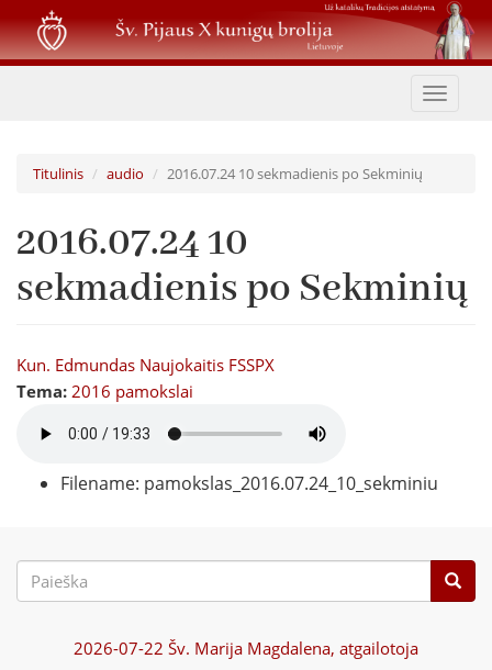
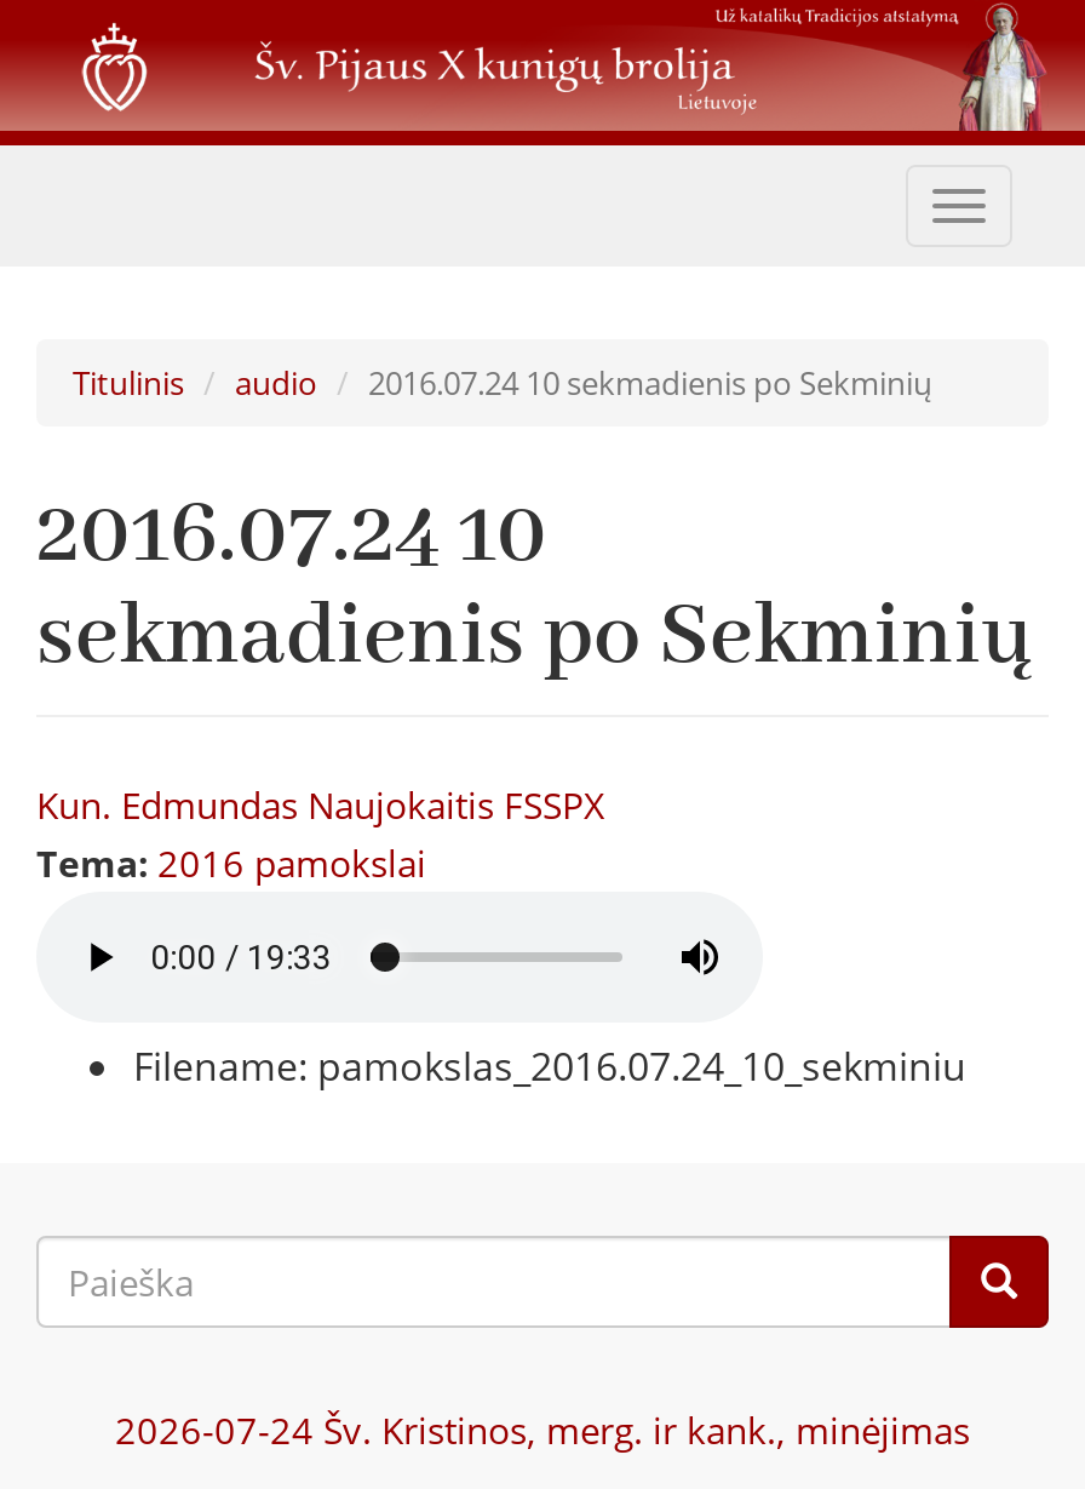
[74,637,418,659] 2026-07-22 Šv. Marija Magdalena, atgailotoja -> [115,1406,970,1455] 2026-07-24 Šv. Kristinos, merg. ir kank., minėjimas

